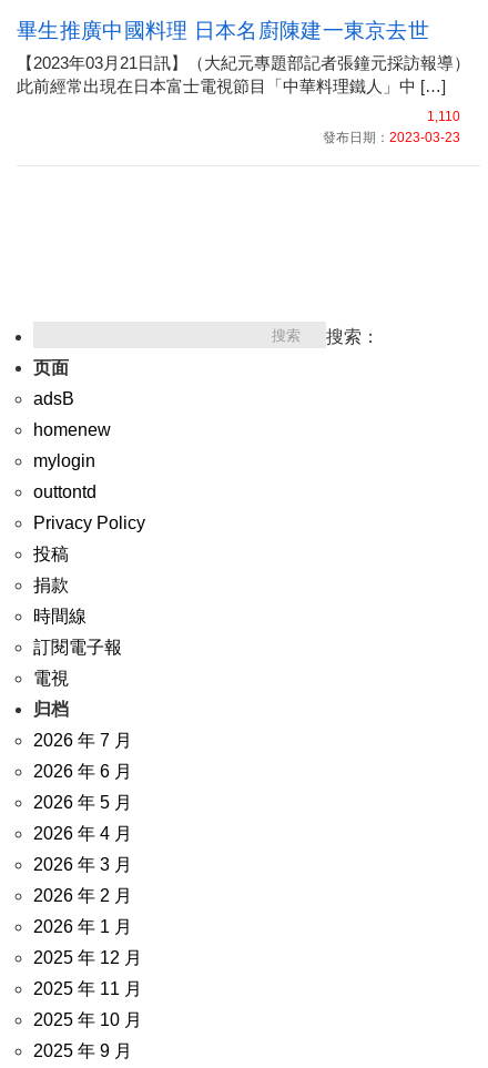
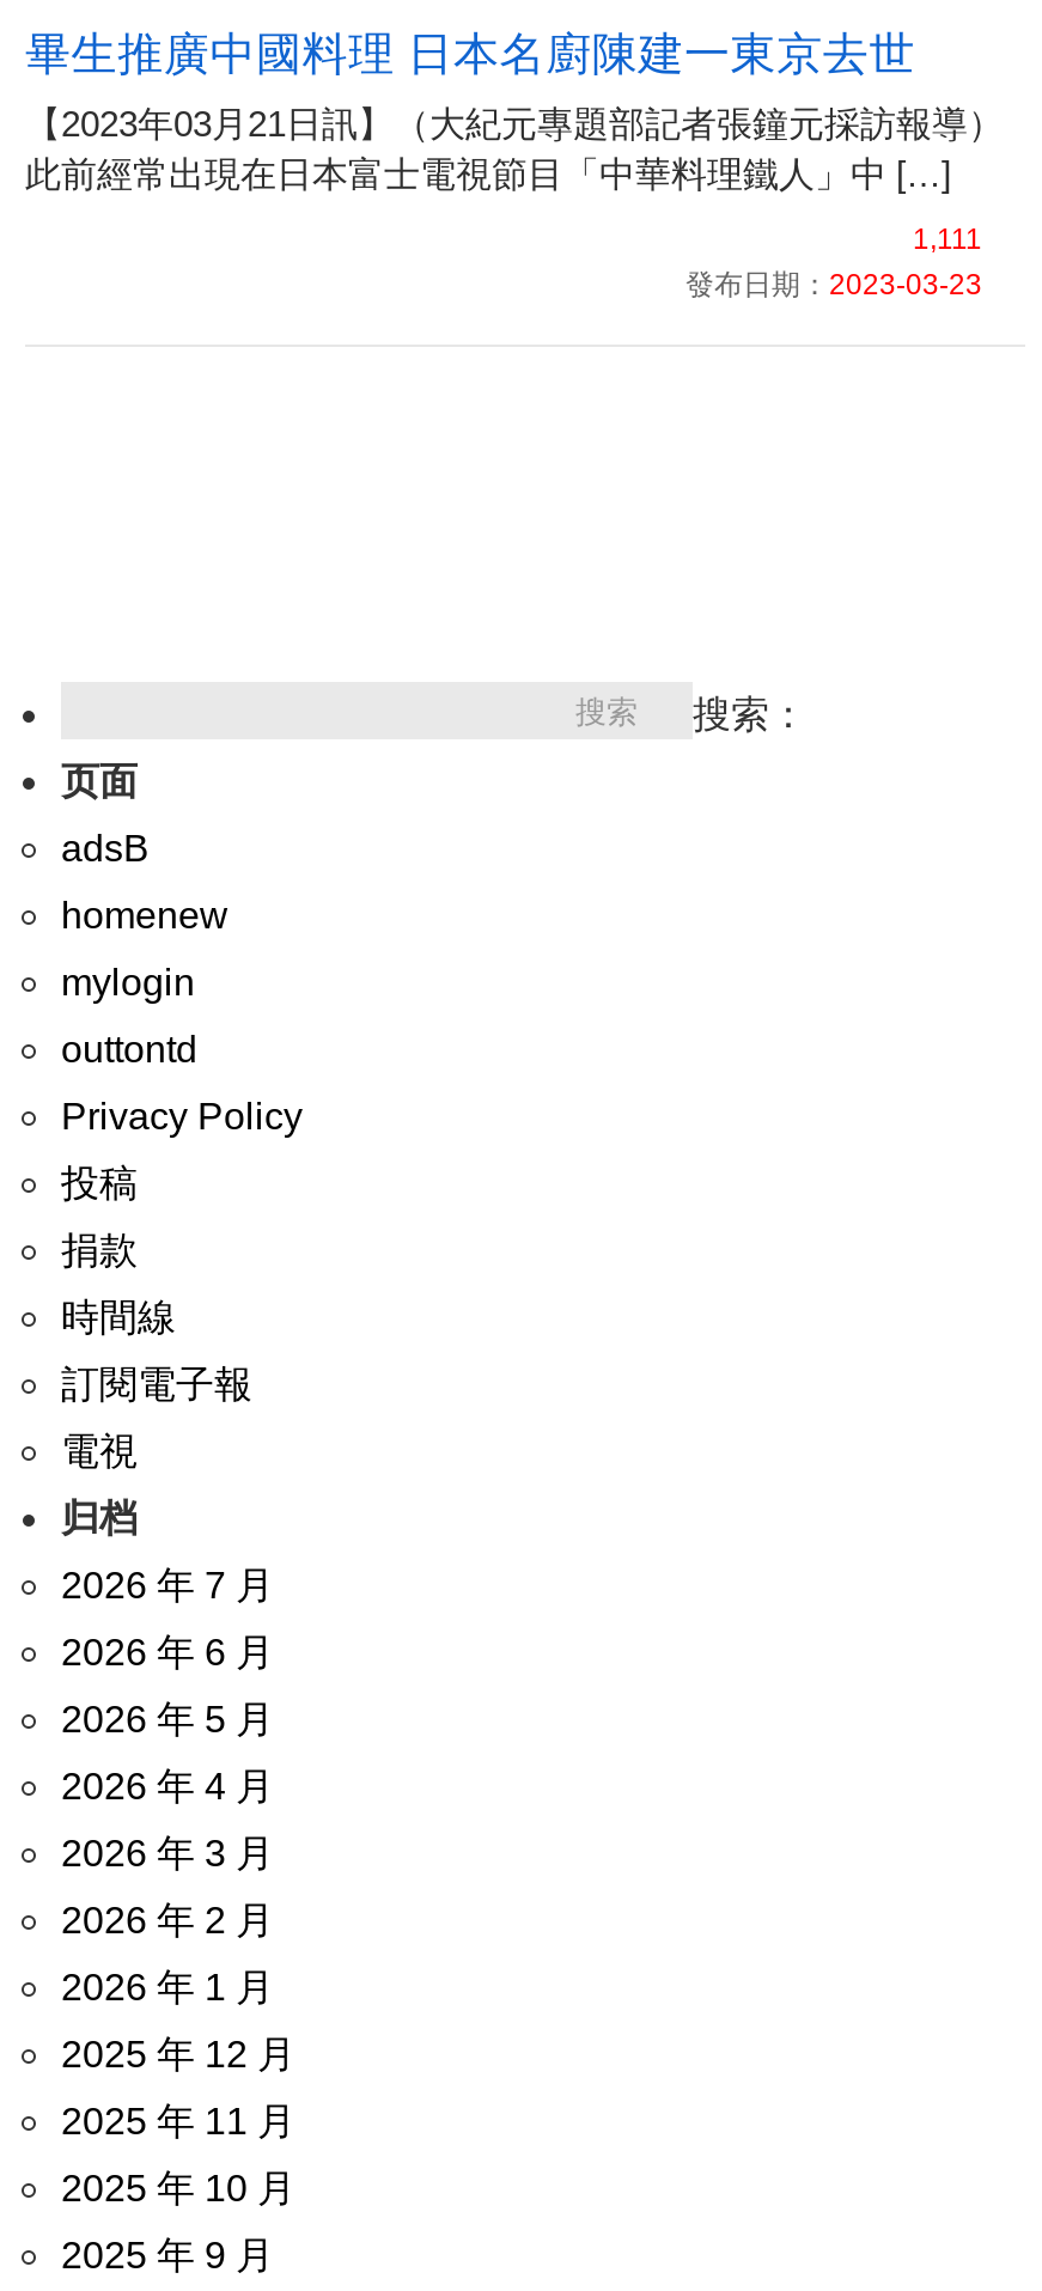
[427,109,460,124] 1,110 -> [913,223,982,256] 1,111

